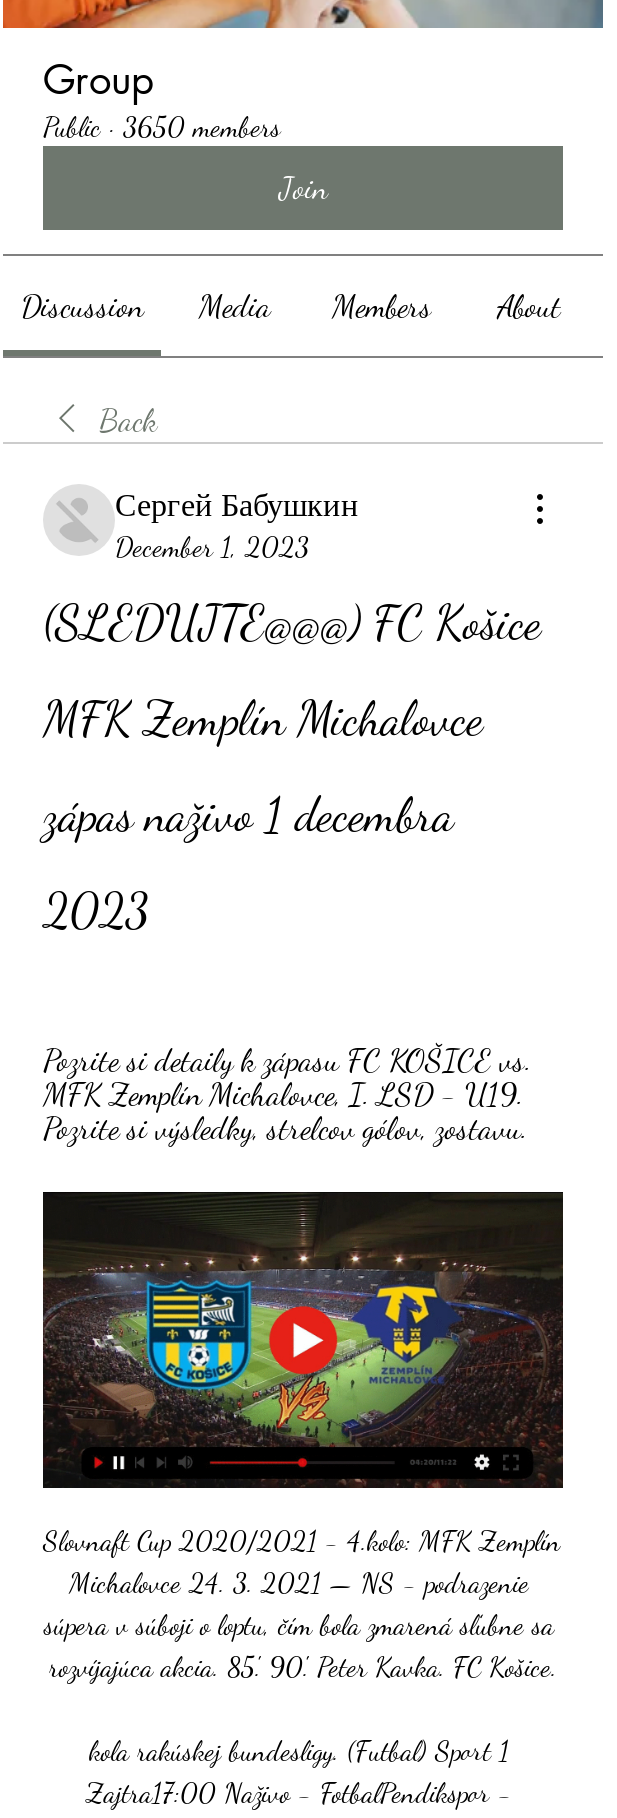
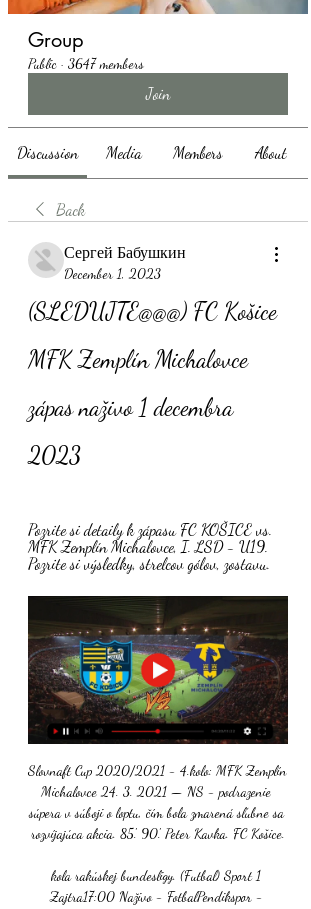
[43,110,281,144] Public · 3650 members -> [28,55,144,72] Public · 3647 members

